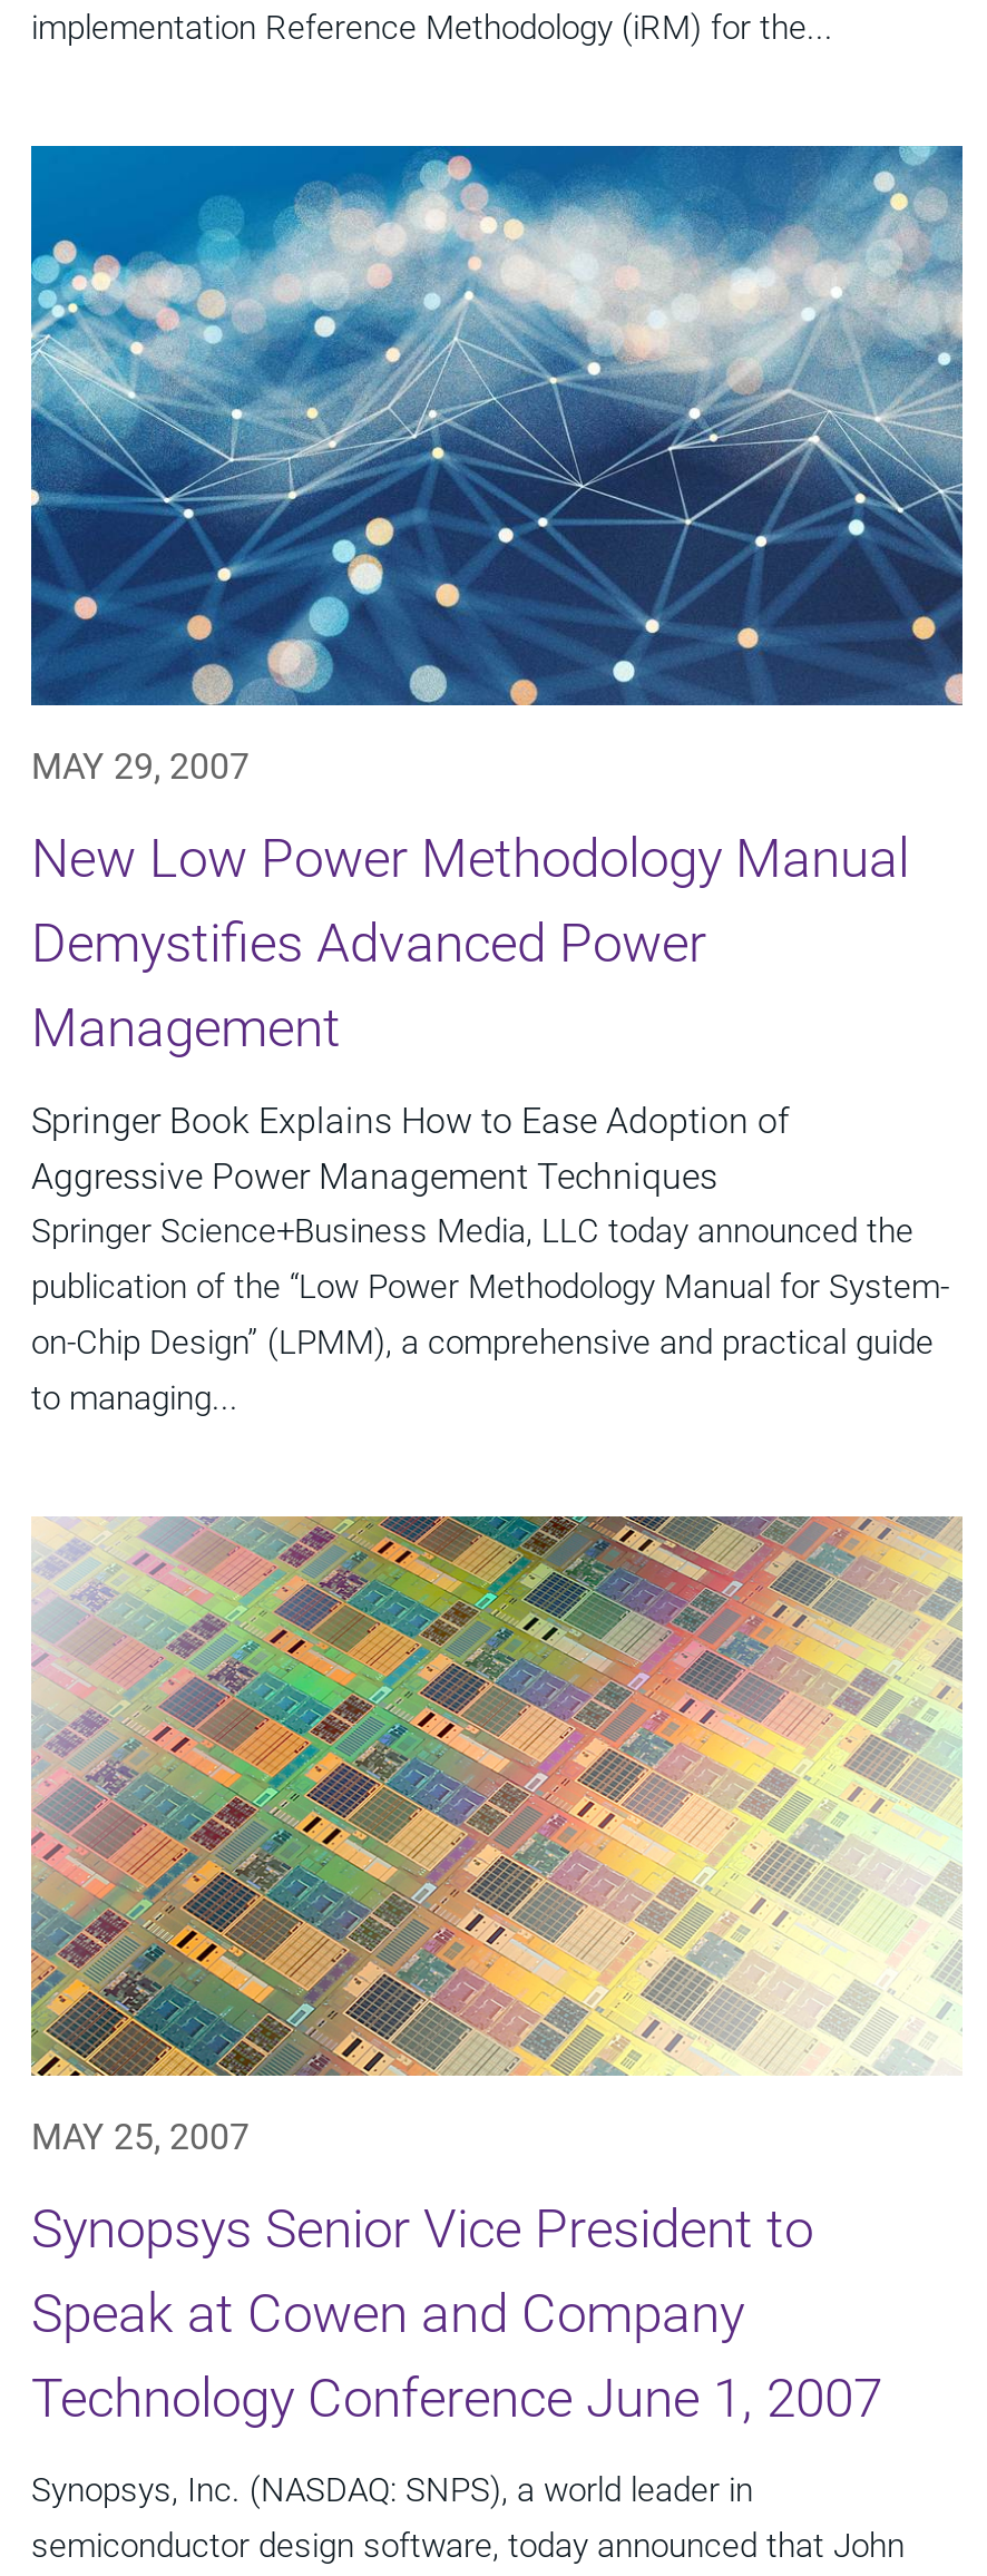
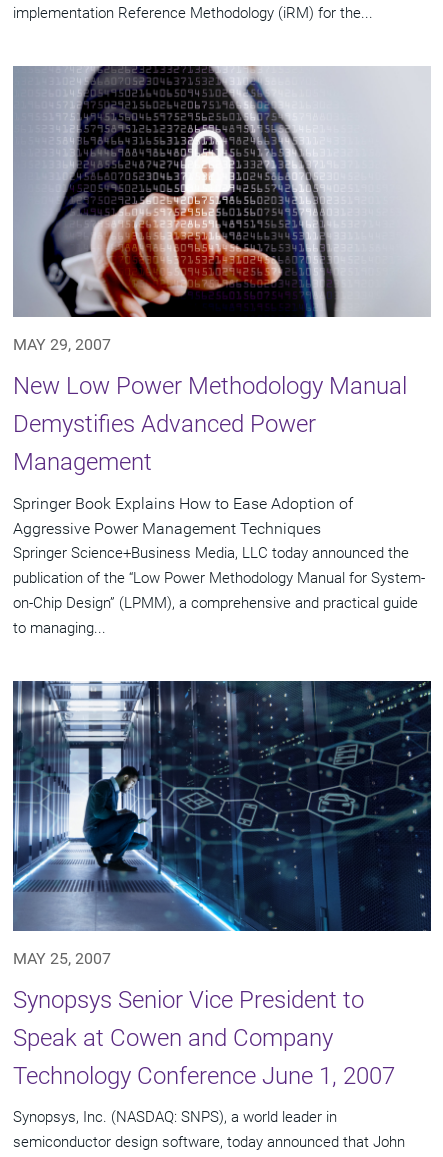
[29,143,965,706] [image] -> [13,65,431,318] [image]
[29,1515,962,2077] [image] -> [12,680,432,932] [image]

